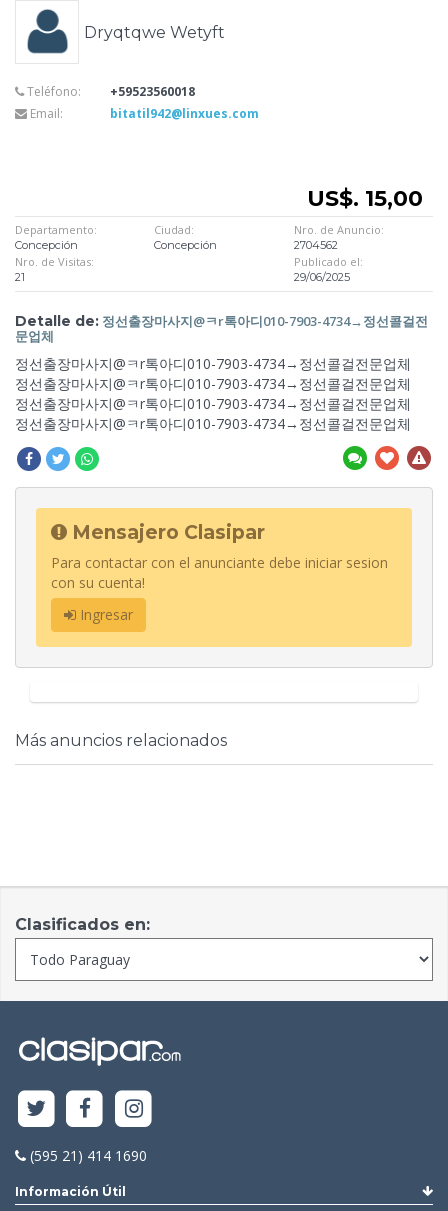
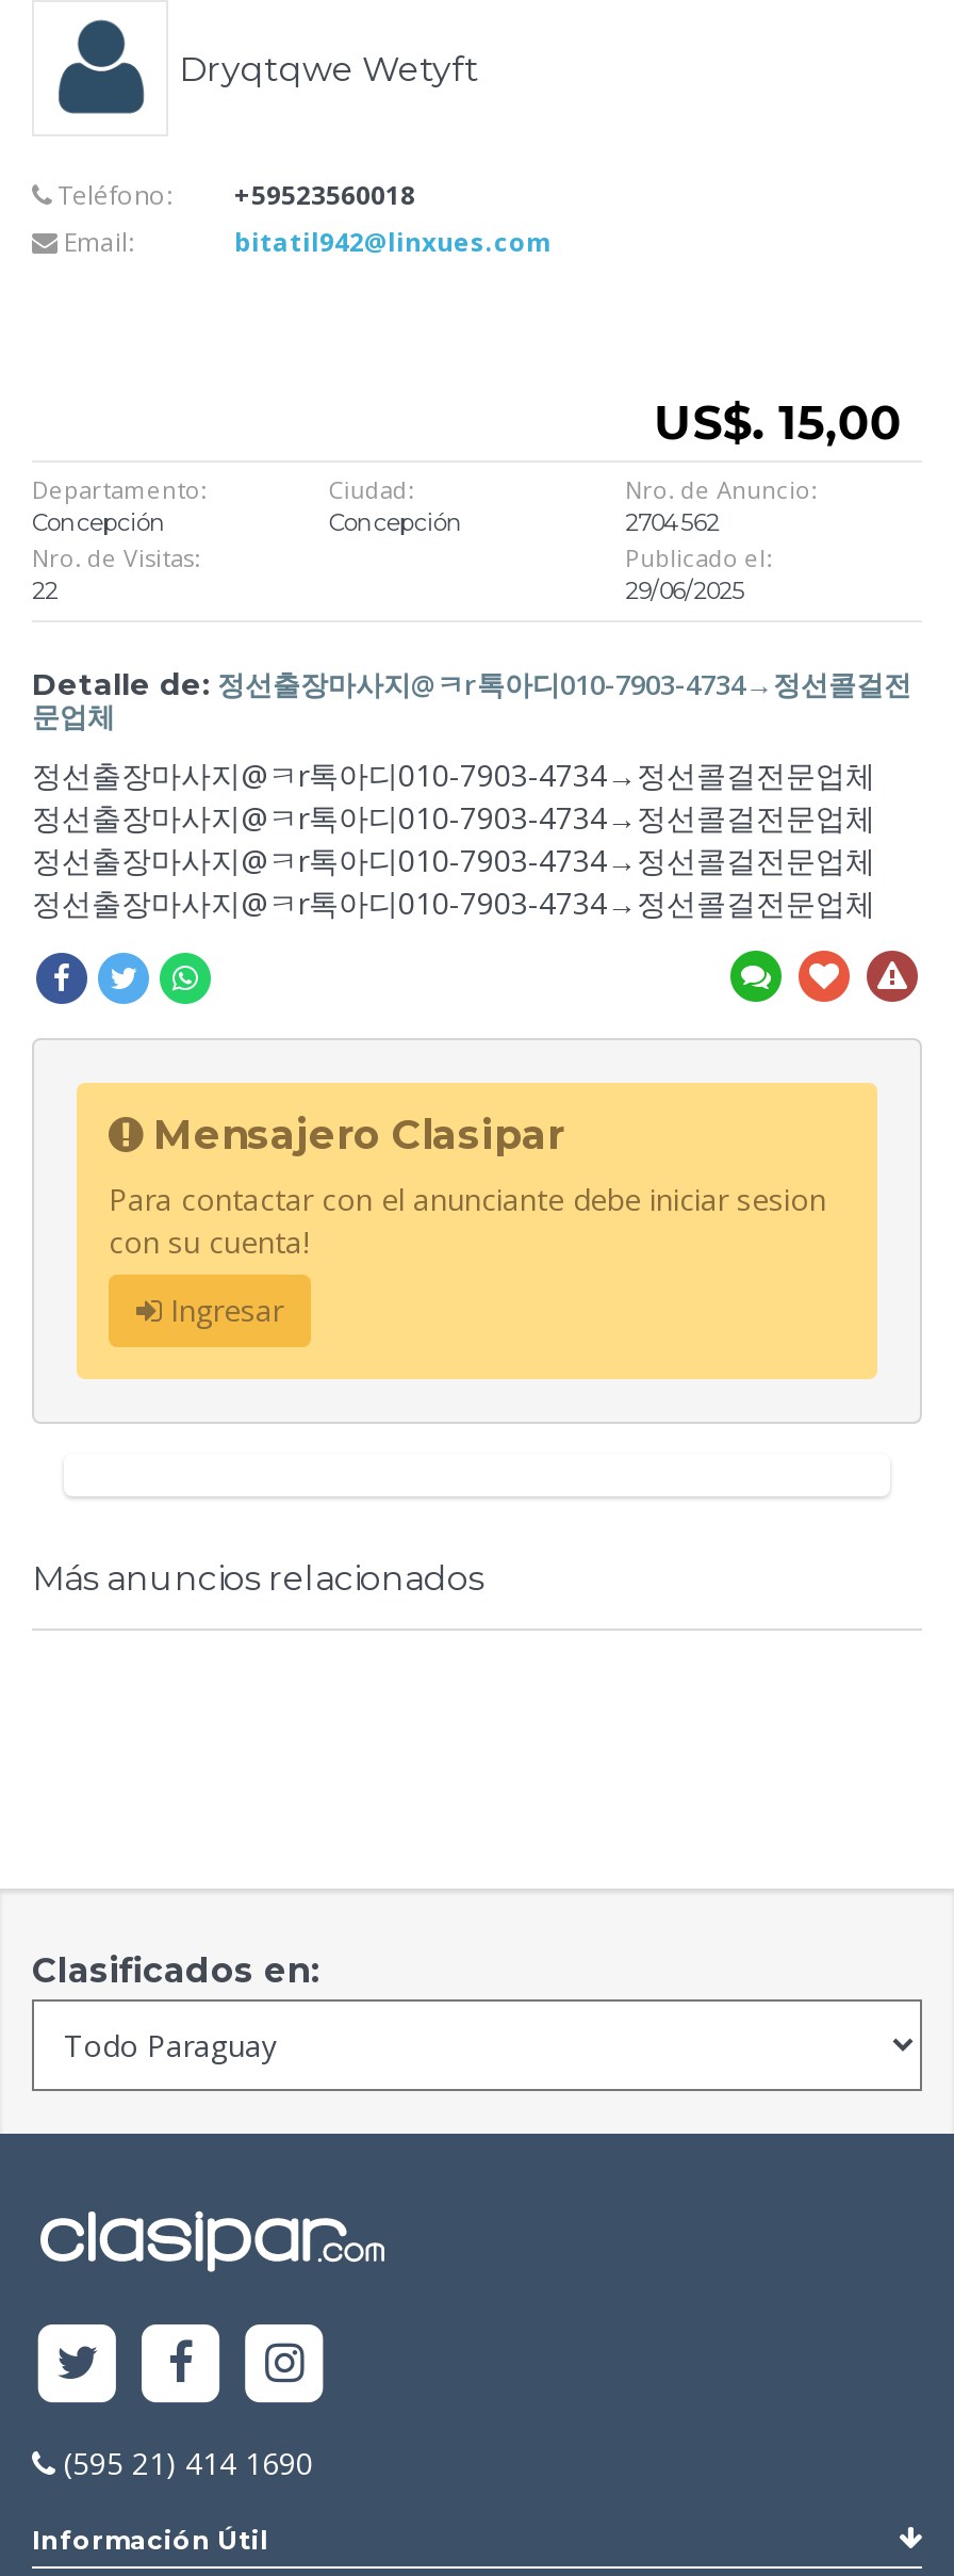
[15,270,25,284] 21 -> [32,576,57,605] 22

